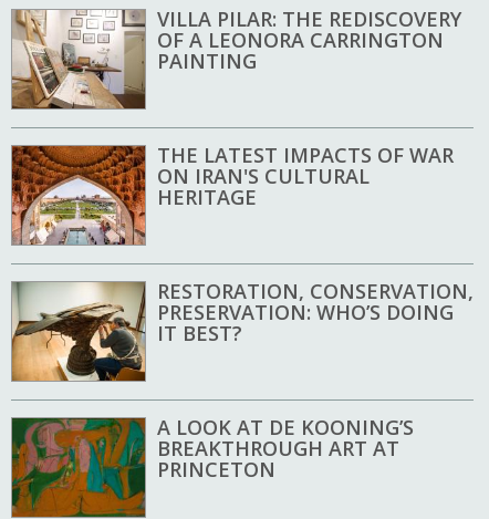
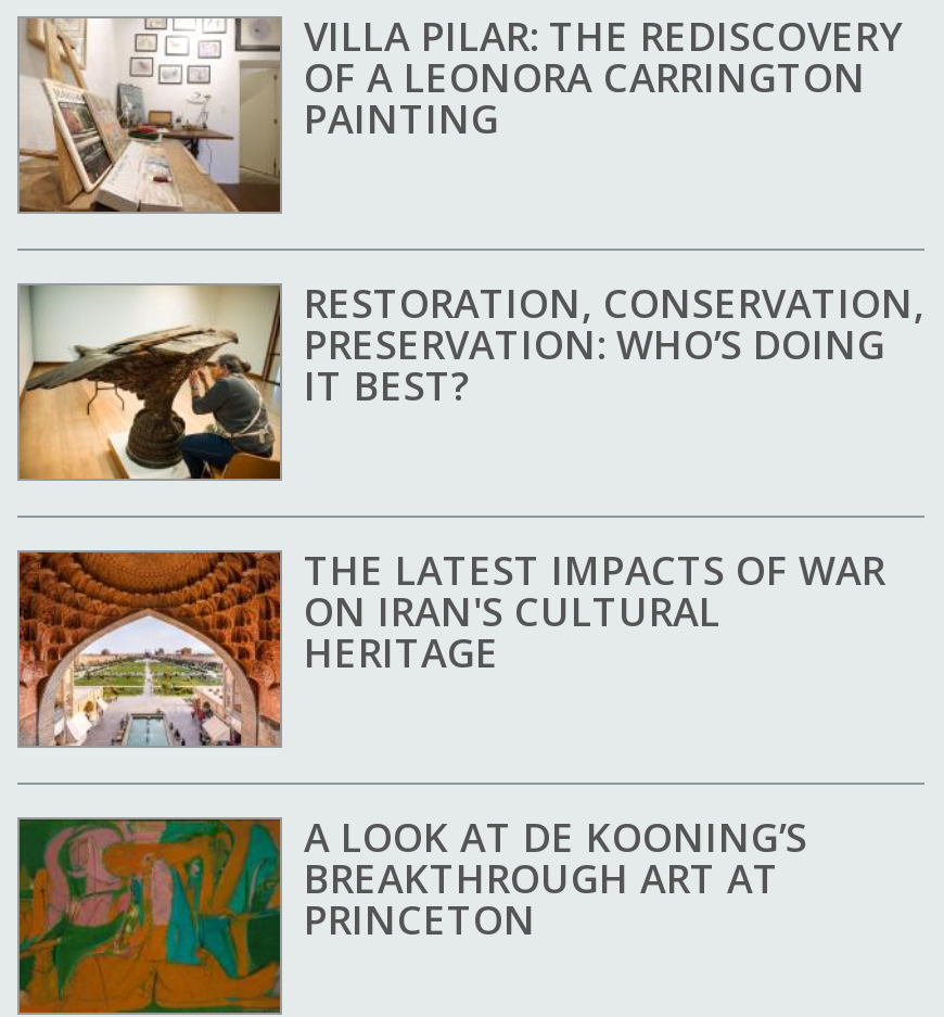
moved [10,142,454,247] -> [15,544,885,750]: [image] | THE LATEST IMPACTS OF WAR | ON IRAN'S CULTURAL | HERITAGE
moved [11,278,474,381] -> [20,277,924,479]: [image] | RESTORATION, CONSERVATION, | PRESERVATION: WHO’S DOING | IT BEST?

